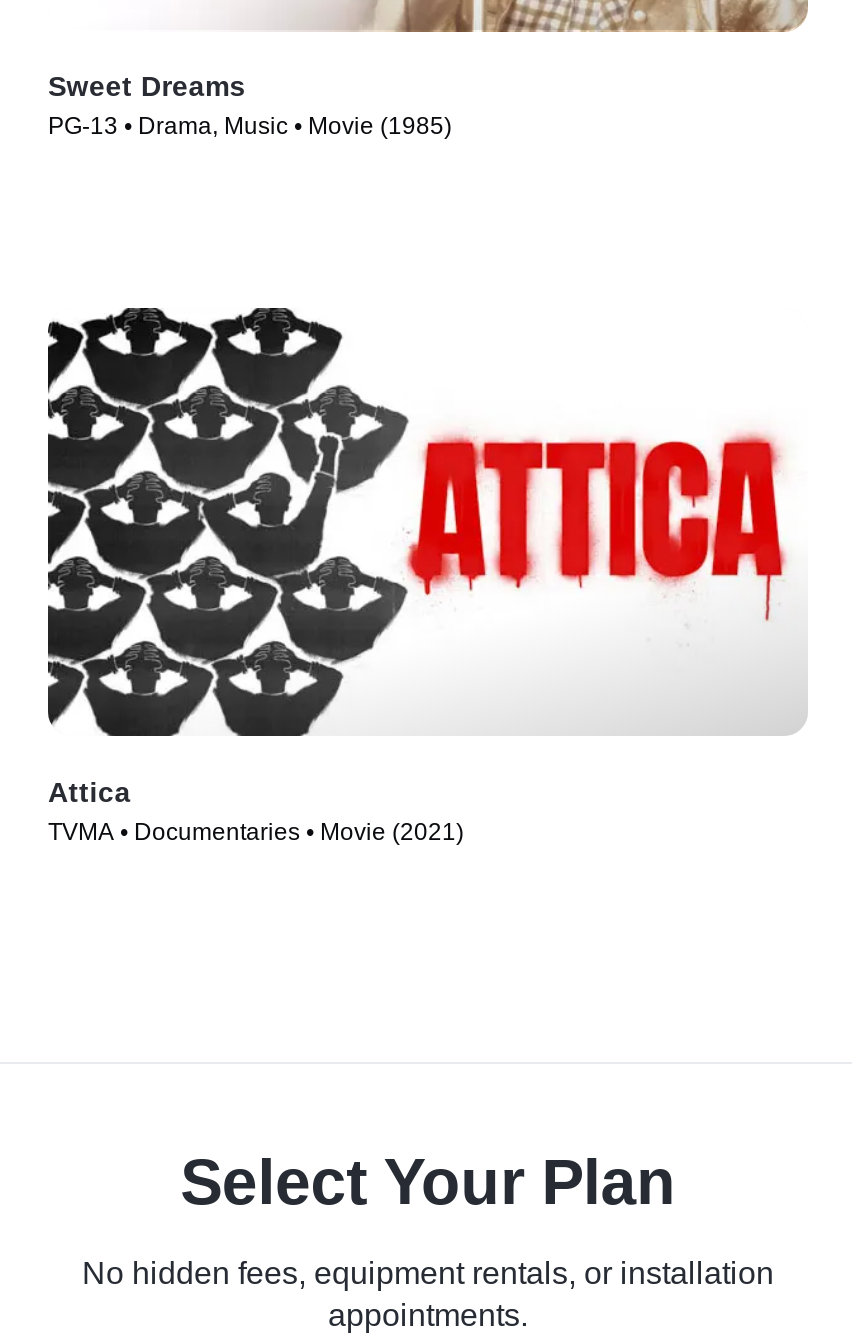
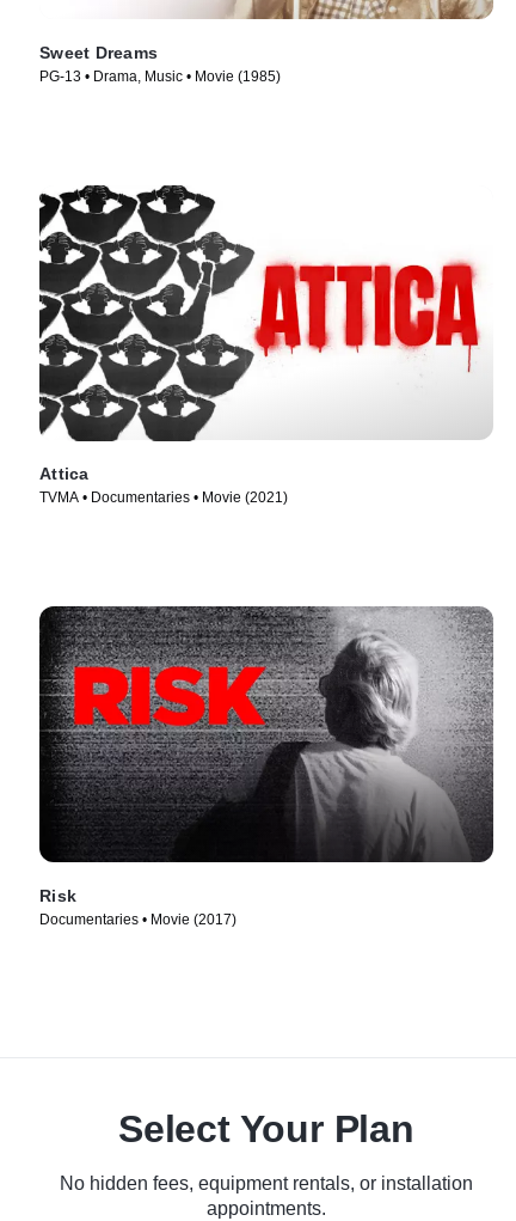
none -> [38,605,494,928] [image] | Risk | Documentaries • Movie (2017)

